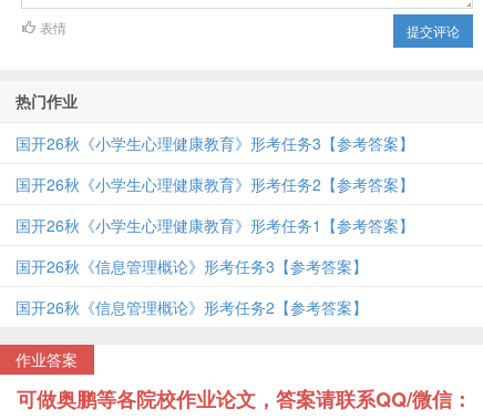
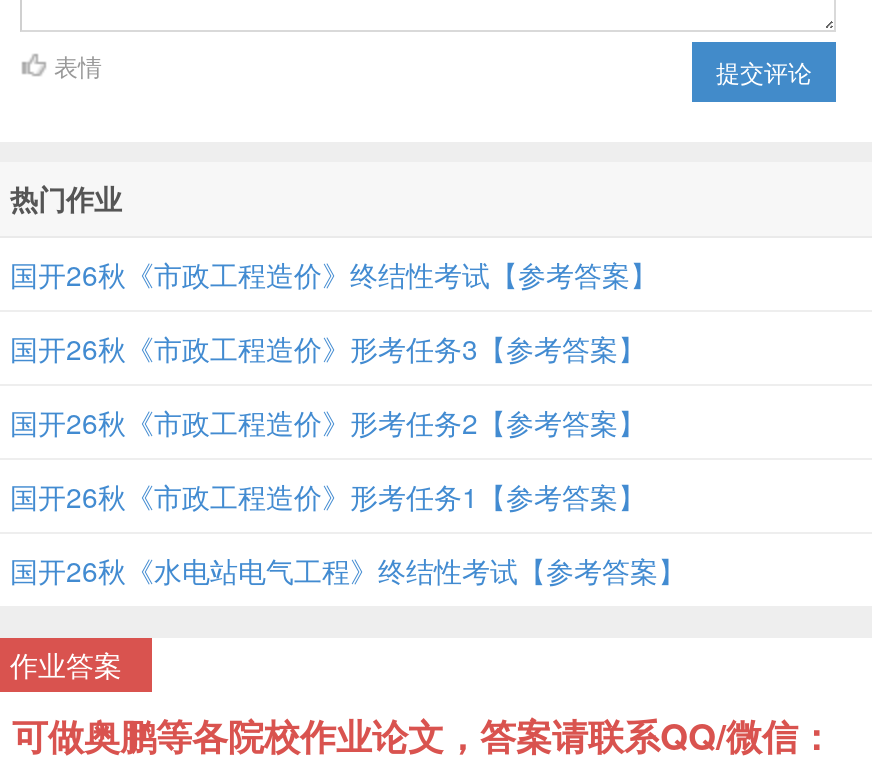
[16,131,414,154] 国开26秋《小学生心理健康教育》形考任务3【参考答案】 -> [10,253,658,293] 国开26秋《市政工程造价》终结性考试【参考答案】
[16,172,414,195] 国开26秋《小学生心理健康教育》形考任务2【参考答案】 -> [10,327,646,367] 国开26秋《市政工程造价》形考任务3【参考答案】
[16,213,414,236] 国开26秋《小学生心理健康教育》形考任务1【参考答案】 -> [10,401,646,441] 国开26秋《市政工程造价》形考任务2【参考答案】
[16,254,368,277] 国开26秋《信息管理概论》形考任务3【参考答案】 -> [10,475,646,515] 国开26秋《市政工程造价》形考任务1【参考答案】
[16,295,368,318] 国开26秋《信息管理概论》形考任务2【参考答案】 -> [10,549,686,589] 国开26秋《水电站电气工程》终结性考试【参考答案】

